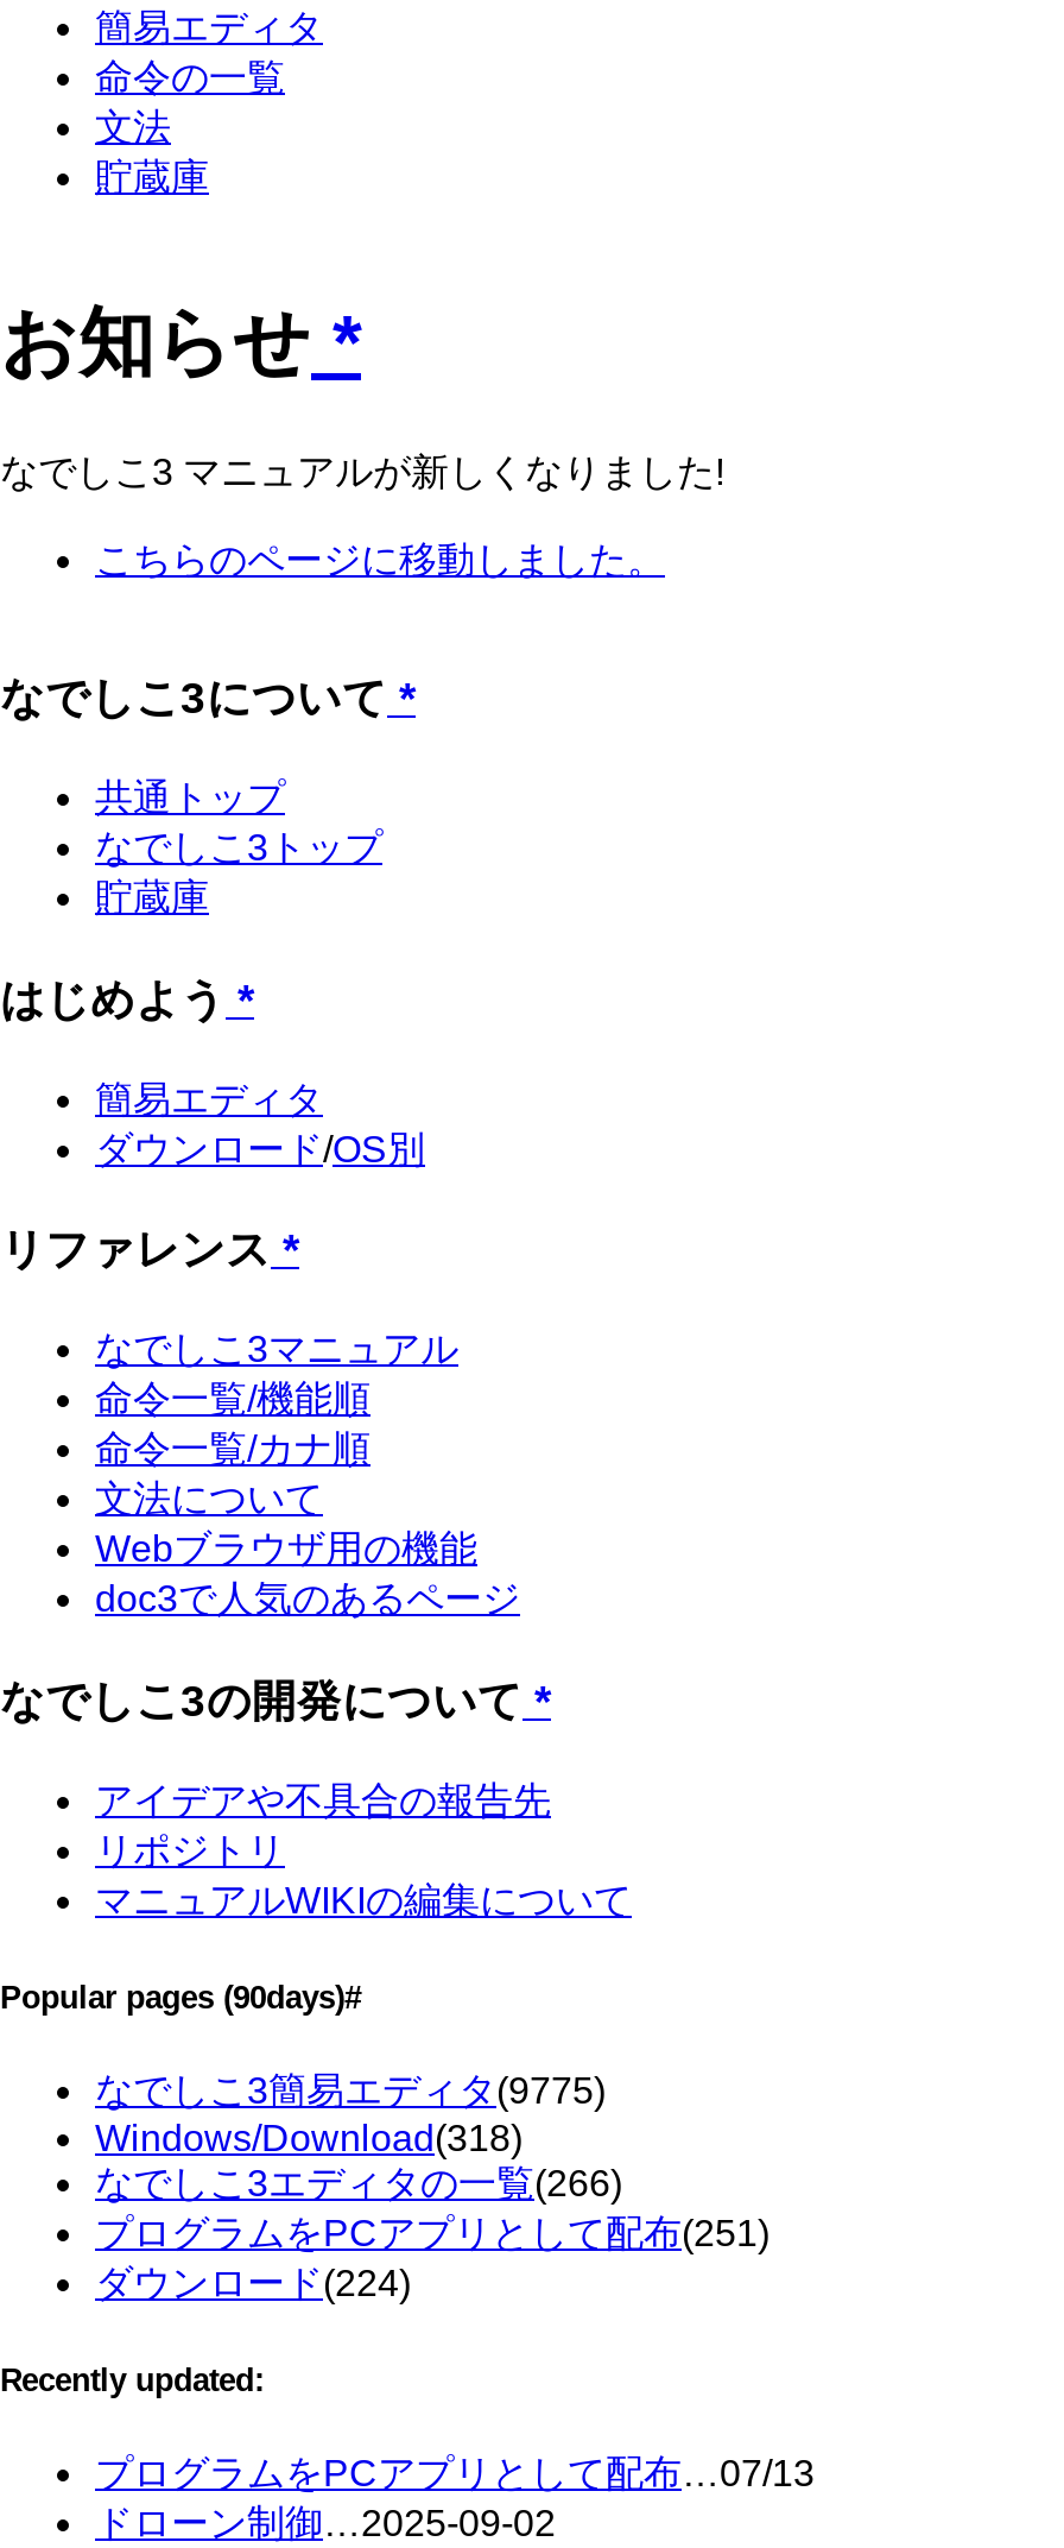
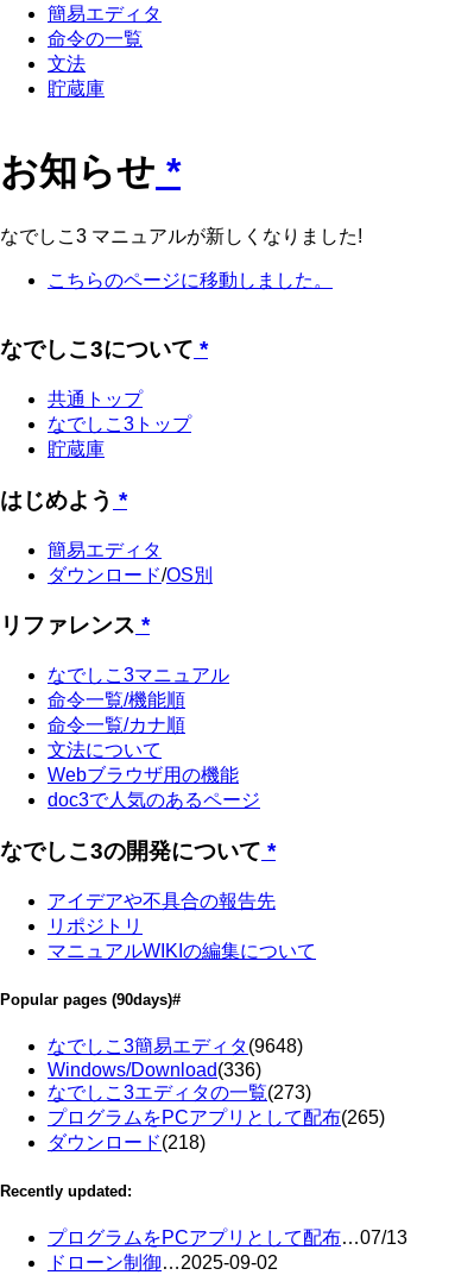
[95,2070,606,2110] なでしこ3簡易エディタ(9775) -> [48,1036,303,1056] なでしこ3簡易エディタ(9648)
[95,2117,522,2158] Windows/Download(318) -> [48,1059,261,1080] Windows/Download(336)
[95,2162,622,2203] なでしこ3エディタの一覧(266) -> [48,1082,311,1102] なでしこ3エディタの一覧(273)
[95,2212,769,2253] プログラムをPCアプリとして配布(251) -> [48,1107,385,1127] プログラムをPCアプリとして配布(265)
[95,2262,411,2303] ダウンロード(224) -> [48,1132,206,1152] ダウンロード(218)

